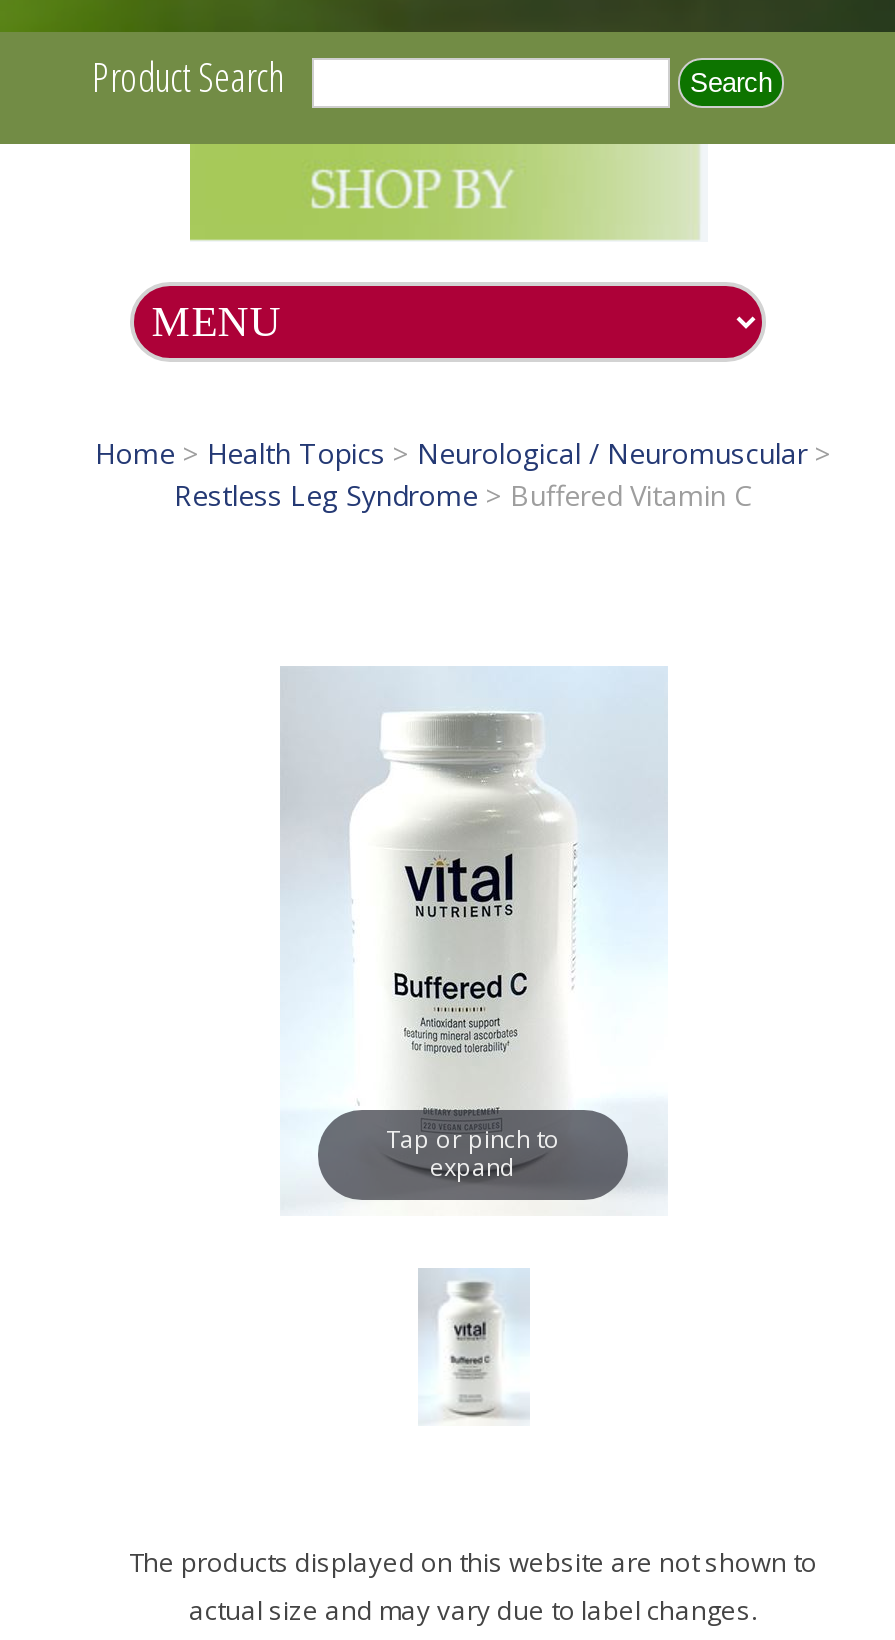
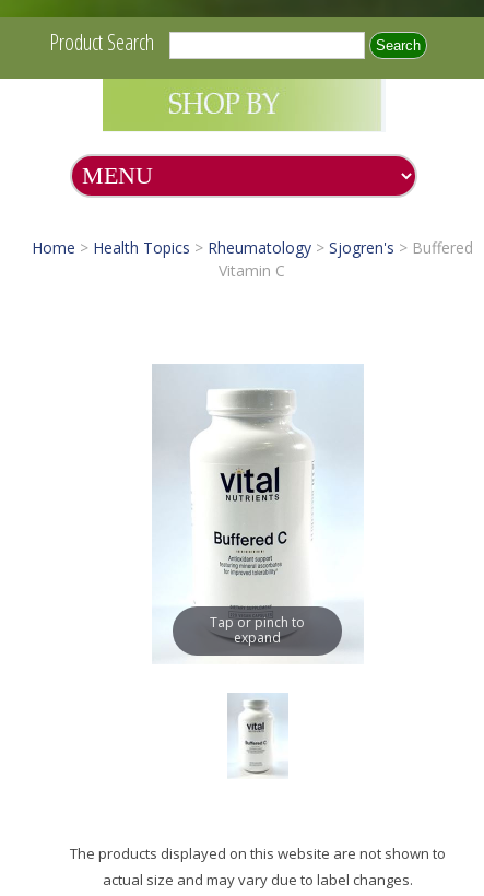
[95,434,831,514] Home > Health Topics > Neurological / Neuromuscular > | Restless Leg Syndrome > Buffered Vitamin C -> [31,237,473,281] Home > Health Topics > Rheumatology > Sjogren's > Buffered | Vitamin C

